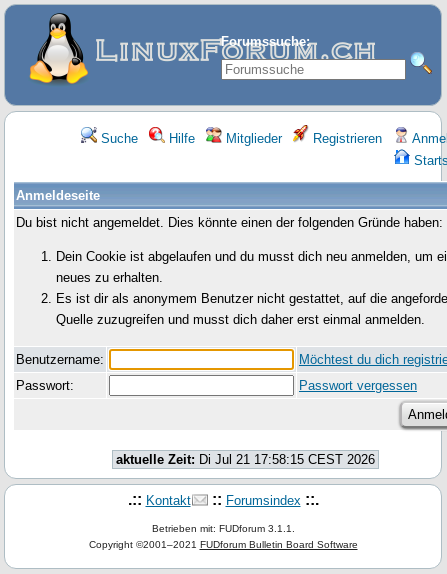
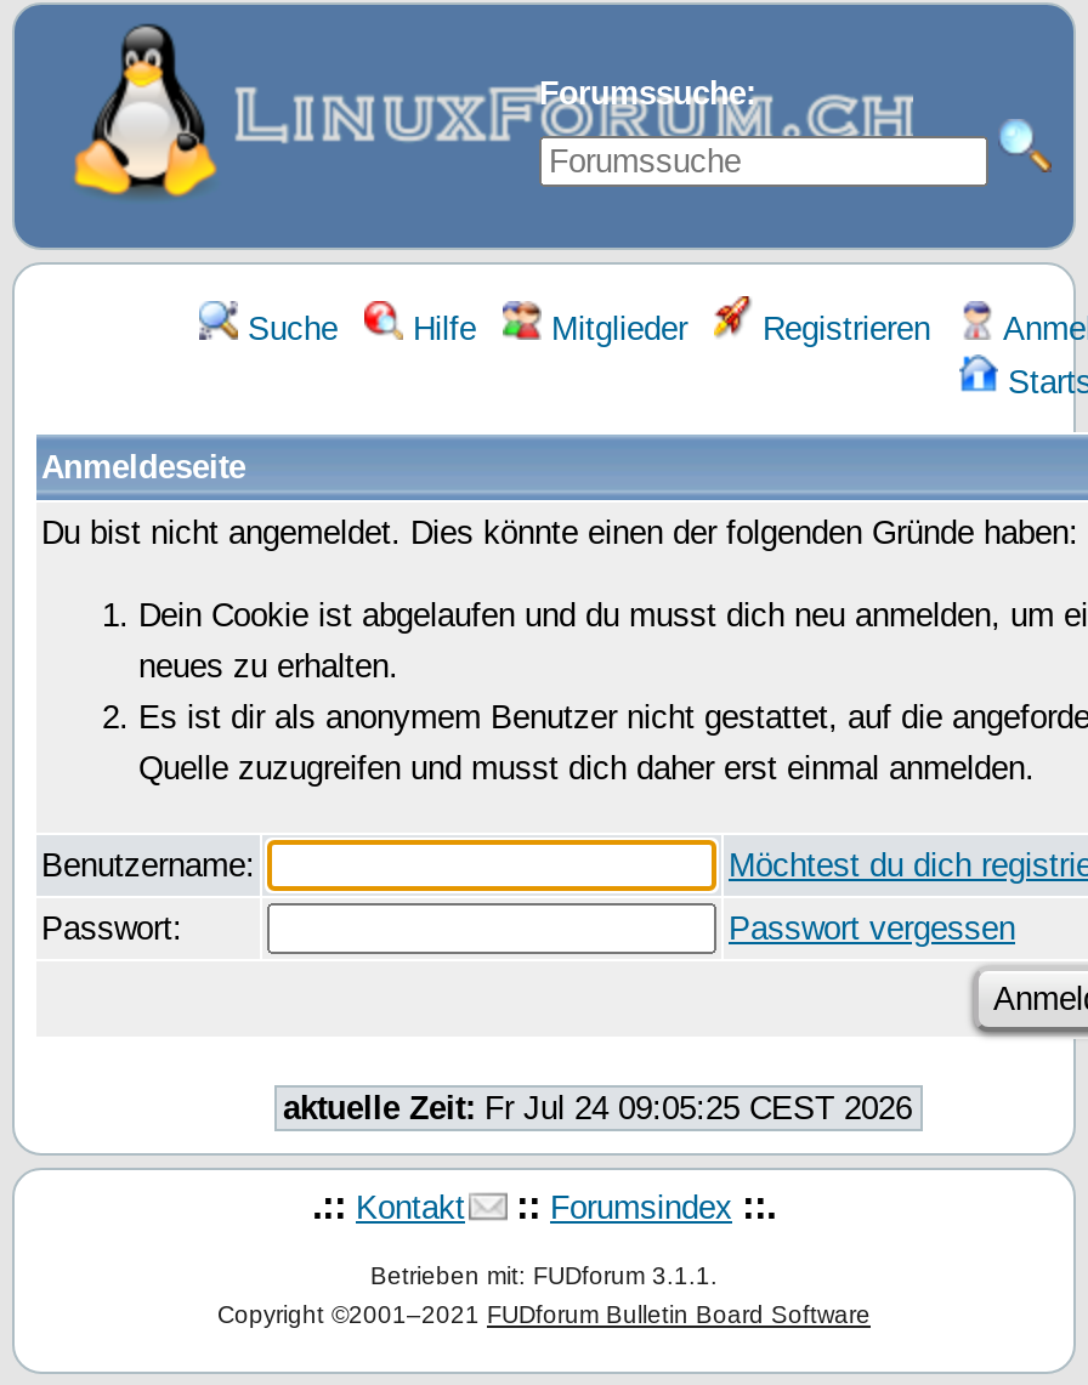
[115,452,374,467] aktuelle Zeit: Di Jul 21 17:58:15 CEST 2026 -> [283,1090,912,1126] aktuelle Zeit: Fr Jul 24 09:05:25 CEST 2026

